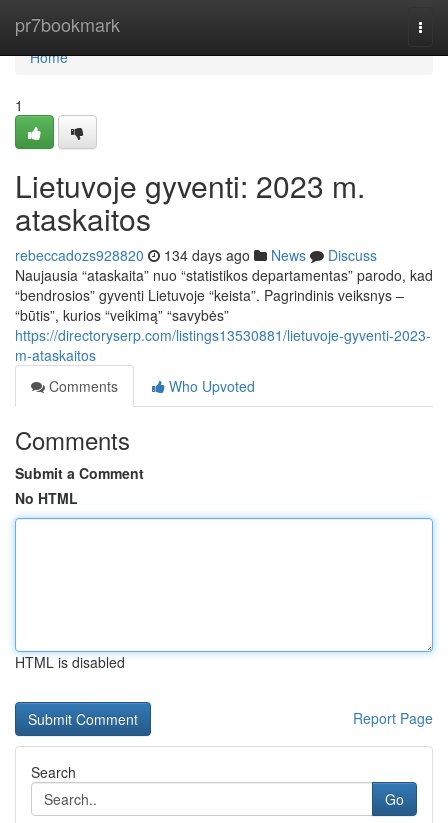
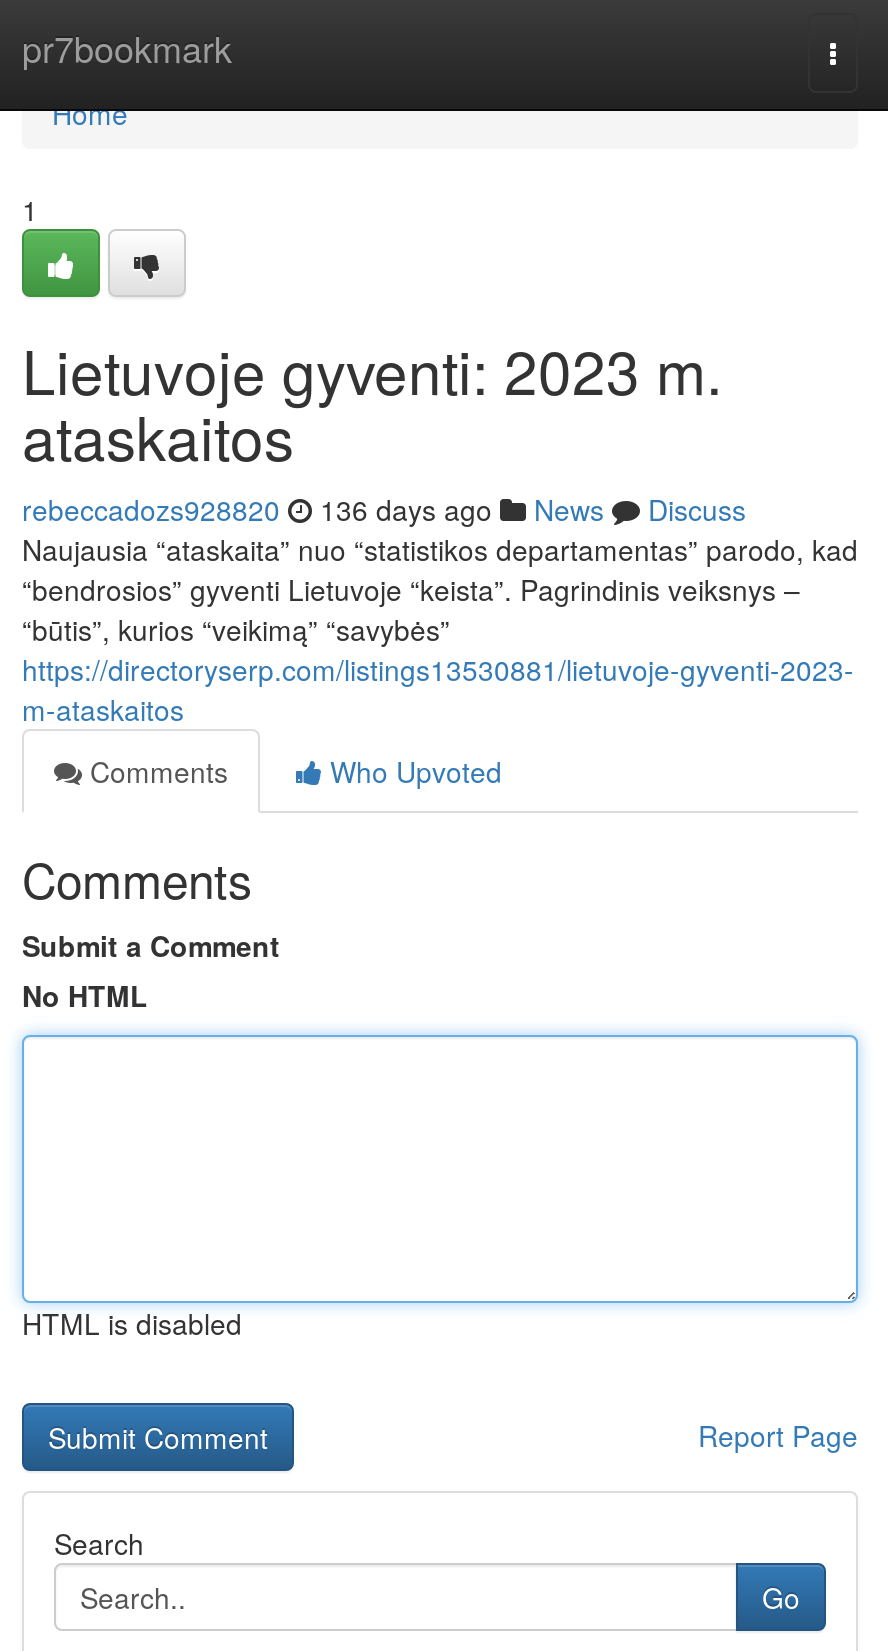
[15,245,377,265] rebeccadozs928820 134 days ago News Discuss -> [22,489,746,529] rebeccadozs928820 136 days ago News Discuss

